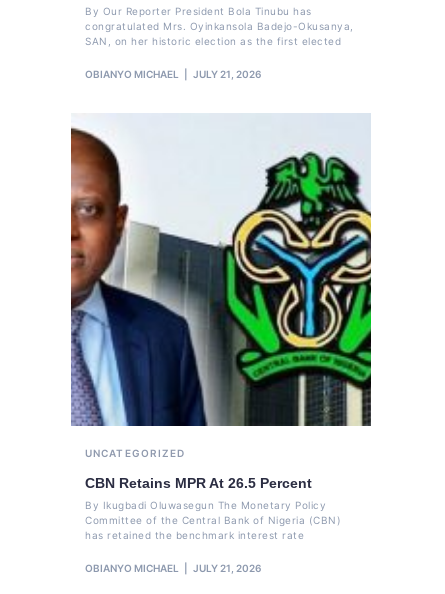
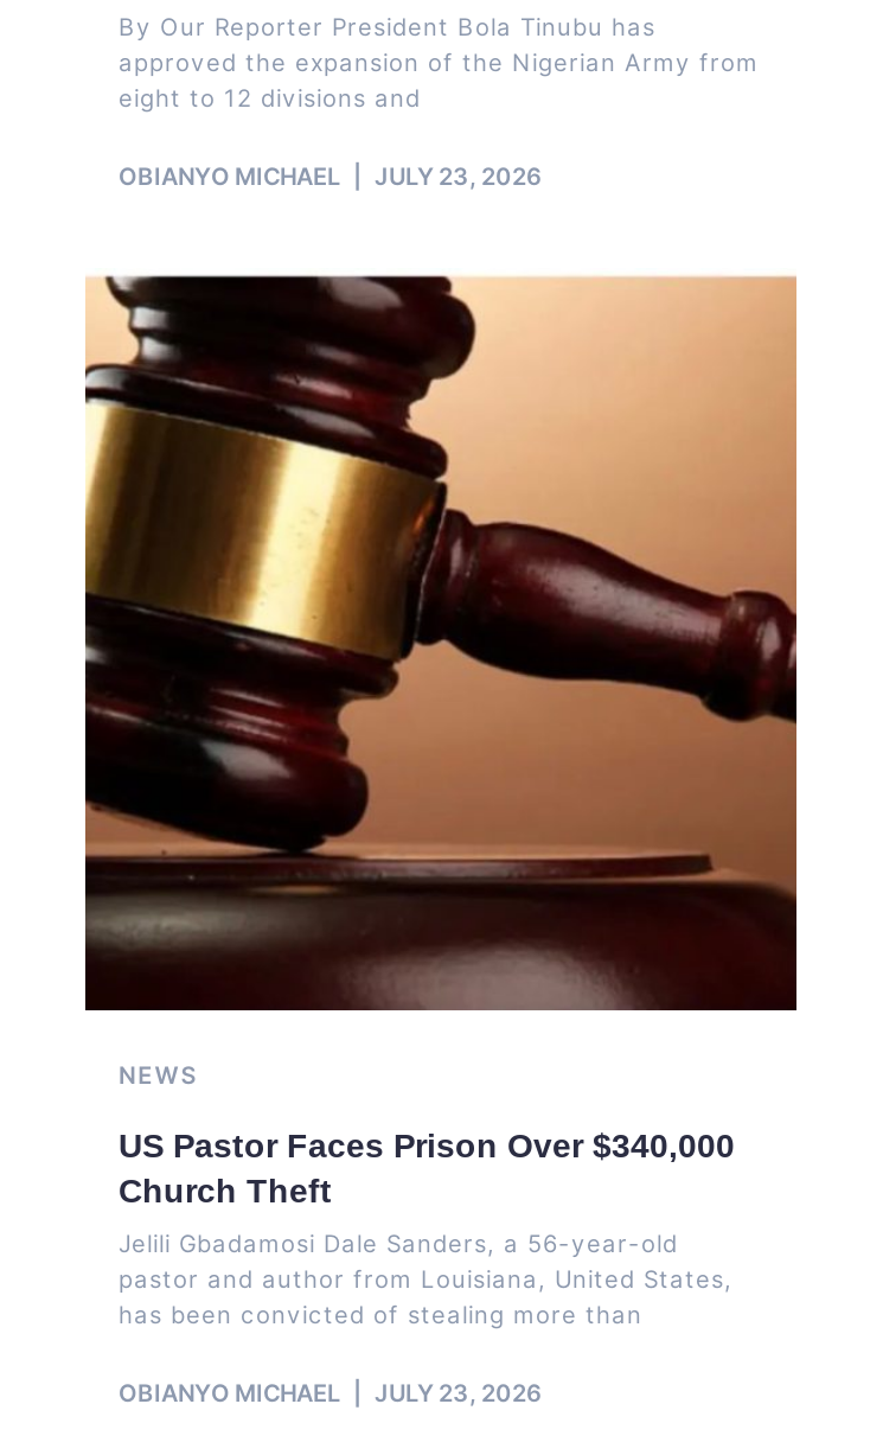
[85,20,353,47] congratulated Mrs. Oyinkansola Badejo-Okusanya, | SAN, on her historic election as the first elected -> [119,47,759,111] approved the expansion of the Nigerian Army from | eight to 12 divisions and
[85,68,261,80] OBIANYO MICHAEL JULY 21, 2026 -> [119,161,540,189] OBIANYO MICHAEL JULY 23, 2026
[70,114,372,459] [image] | UNCATEGORIZED -> [83,274,799,1088] [image] | NEWS
[85,475,312,491] CBN Retains MPR At 26.5 Percent -> [119,1126,735,1209] US Pastor Faces Prison Over $340,000 | Church Theft
[85,499,341,541] By Ikugbadi Oluwasegun The Monetary Policy | Committee of the Central Bank of Nigeria (CBN) | has retained the benchmark interest rate -> [119,1228,732,1328] Jelili Gbadamosi Dale Sanders, a 56-year-old | pastor and author from Louisiana, United States, | has been convicted of stealing more than
[85,562,261,574] OBIANYO MICHAEL JULY 21, 2026 -> [119,1378,540,1406] OBIANYO MICHAEL JULY 23, 2026

